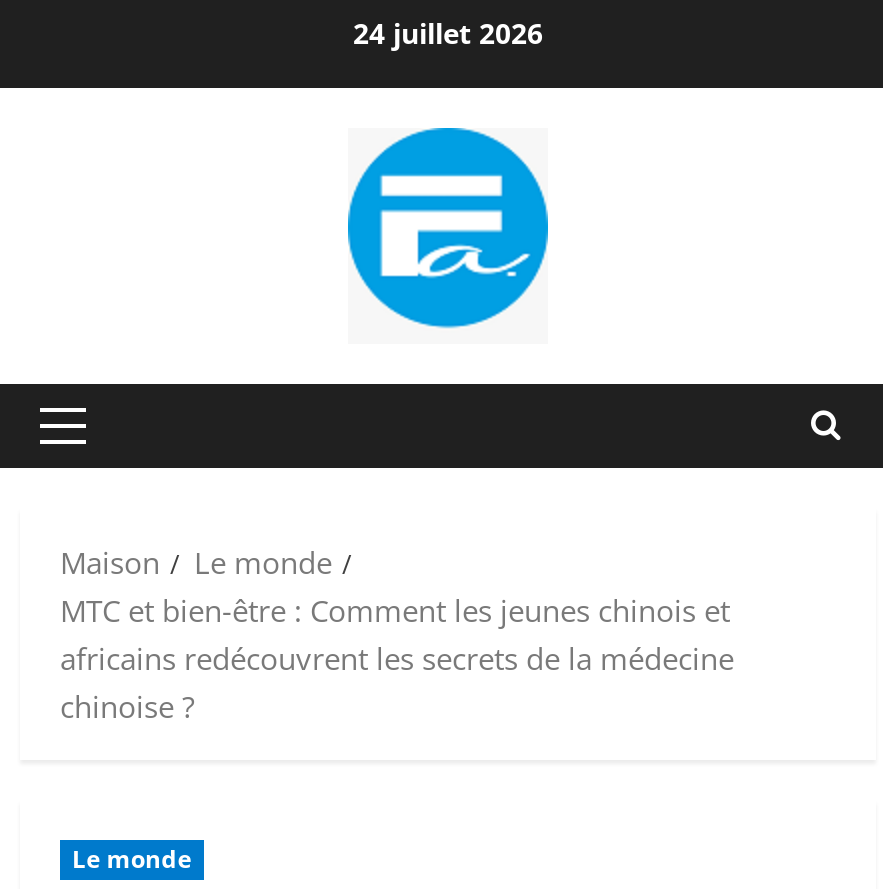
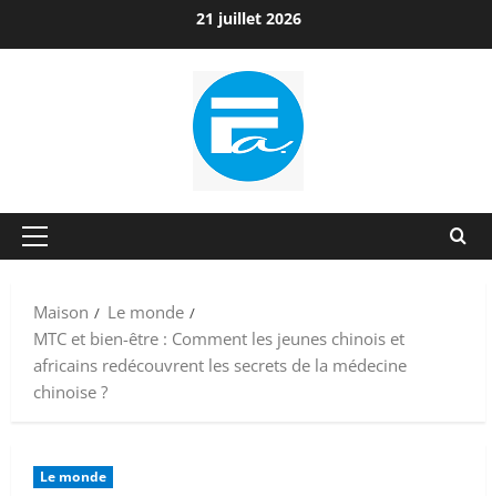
[353,14,543,52] 24 juillet 2026 -> [196,8,301,29] 21 juillet 2026

